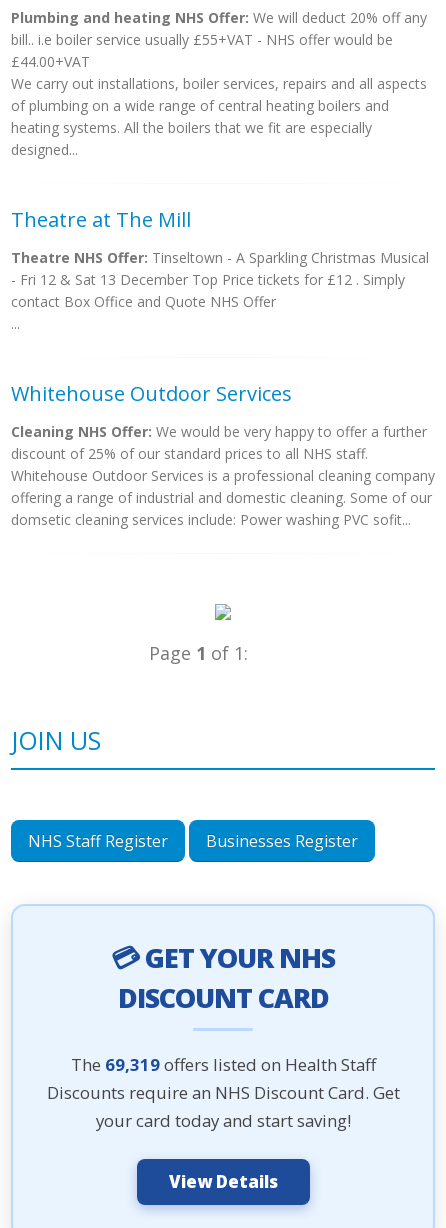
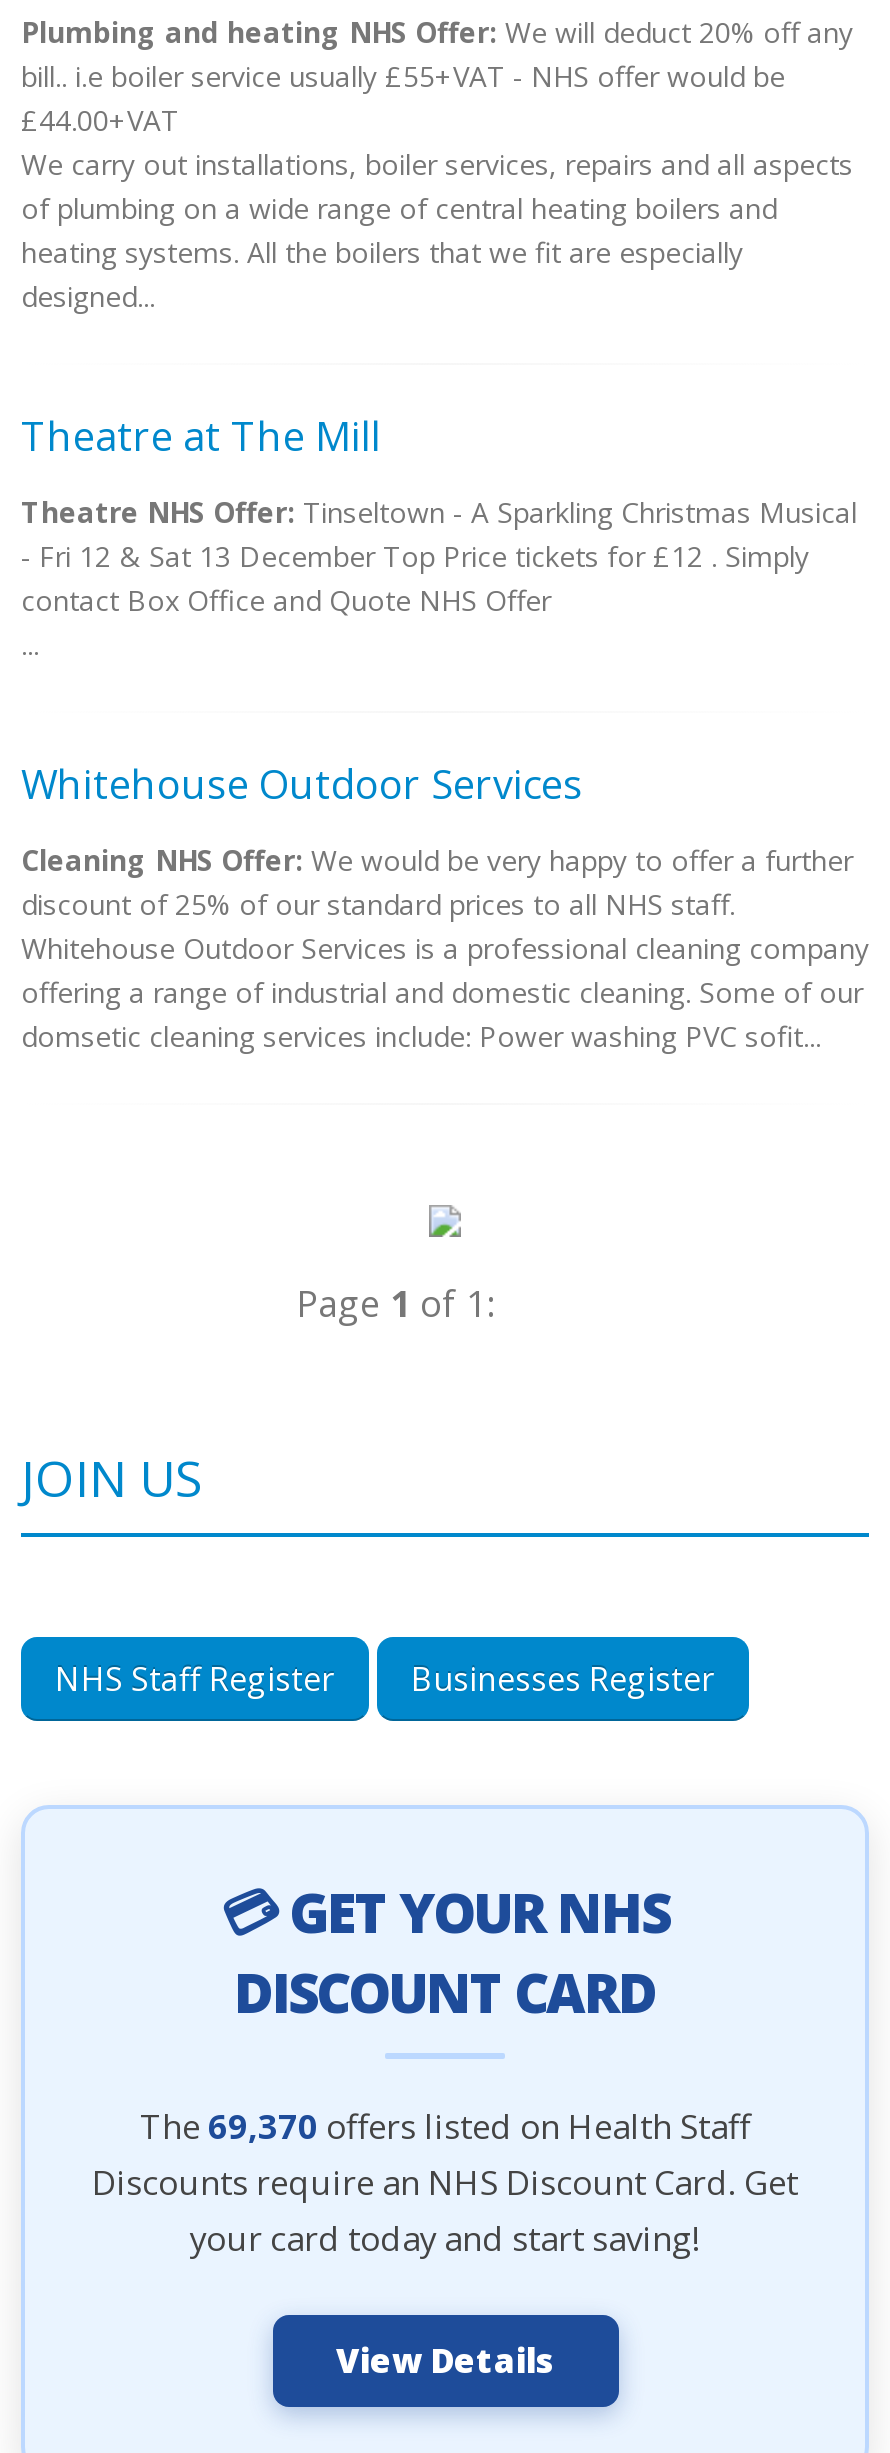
[70,1053,375,1076] The 69,319 offers listed on Health Staff -> [140,2103,750,2149] The 69,370 offers listed on Health Staff

